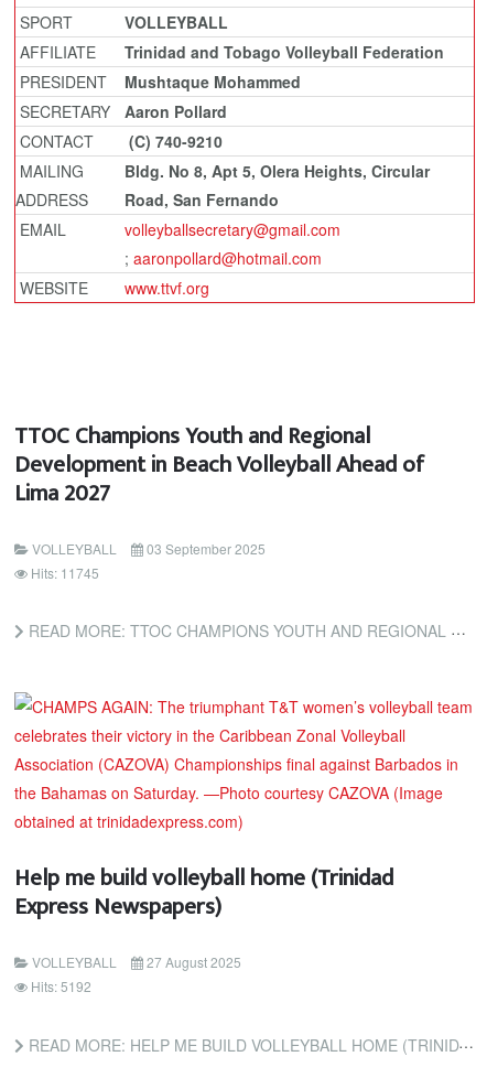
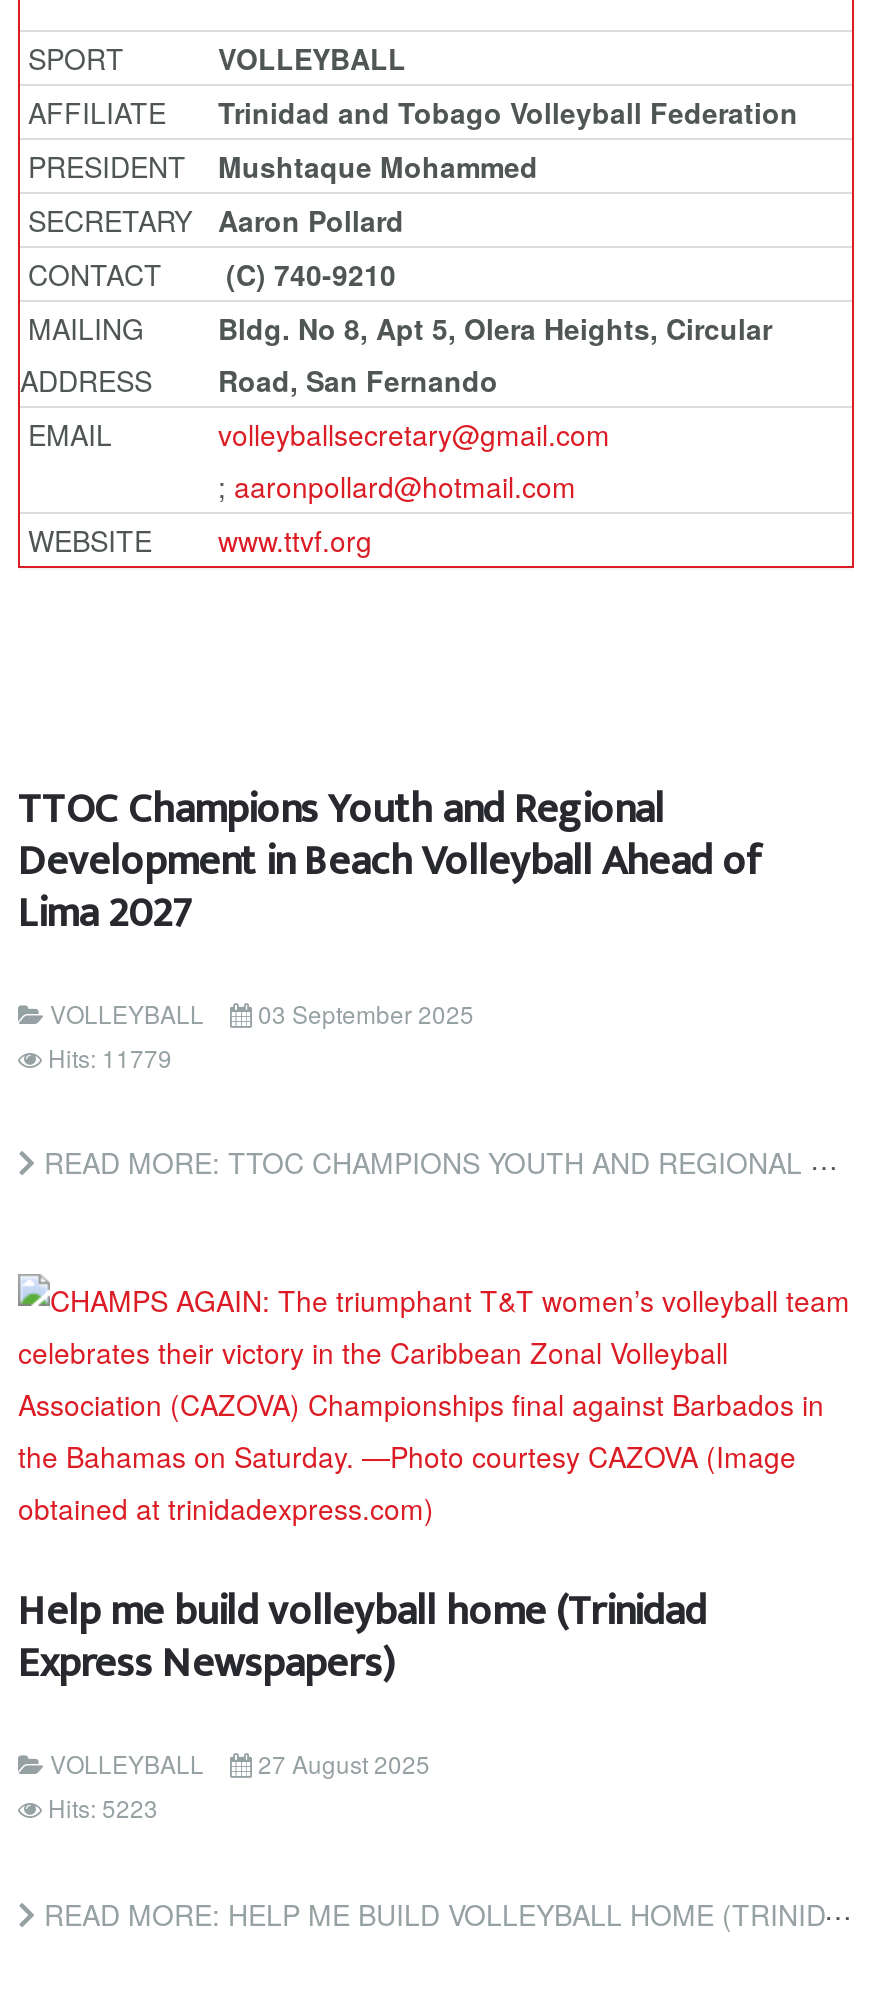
[31,563,99,582] Hits: 11745 -> [48,1040,172,1074] Hits: 11779
[31,977,91,996] Hits: 5192 -> [48,1791,158,1825] Hits: 5223

